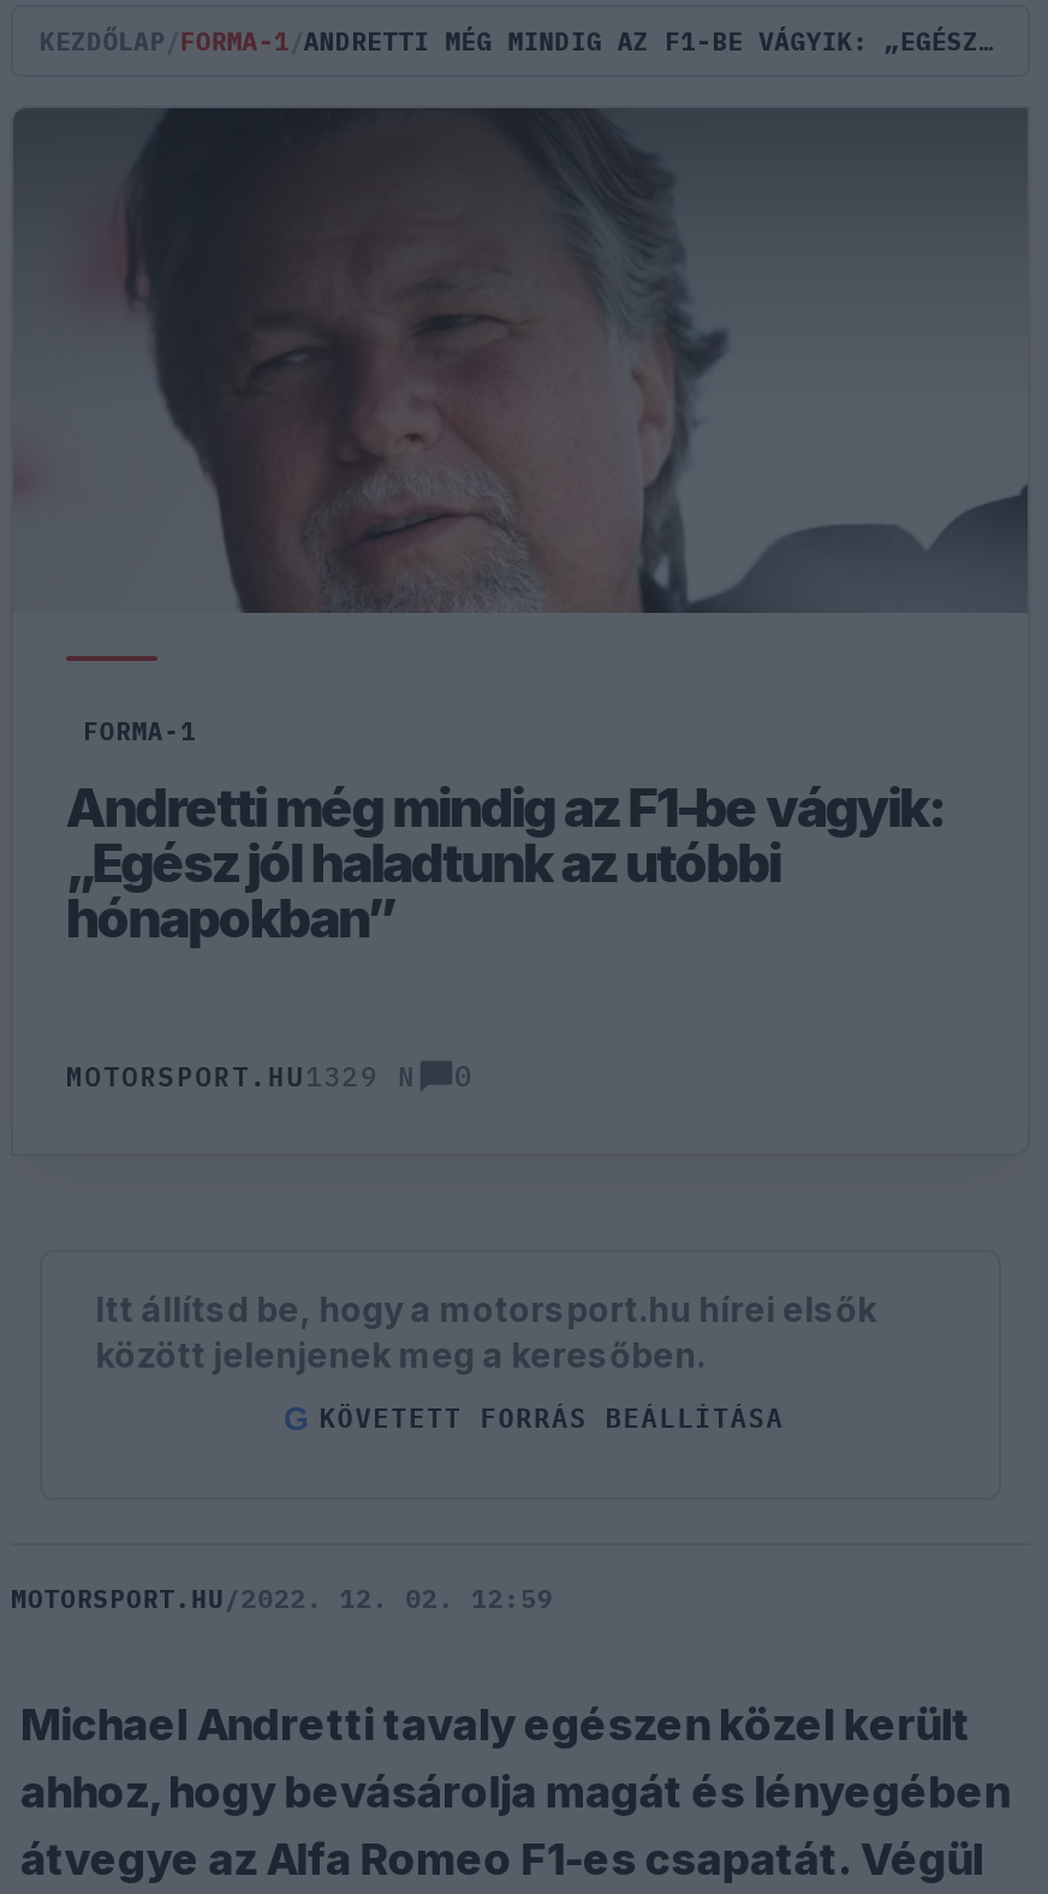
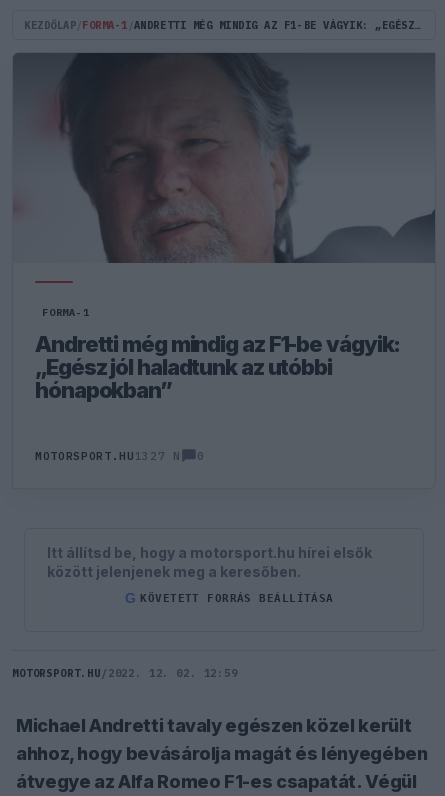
[66,1060,416,1094] MOTORSPORT.HU 1329 N -> [35,449,181,463] MOTORSPORT.HU 1327 N

